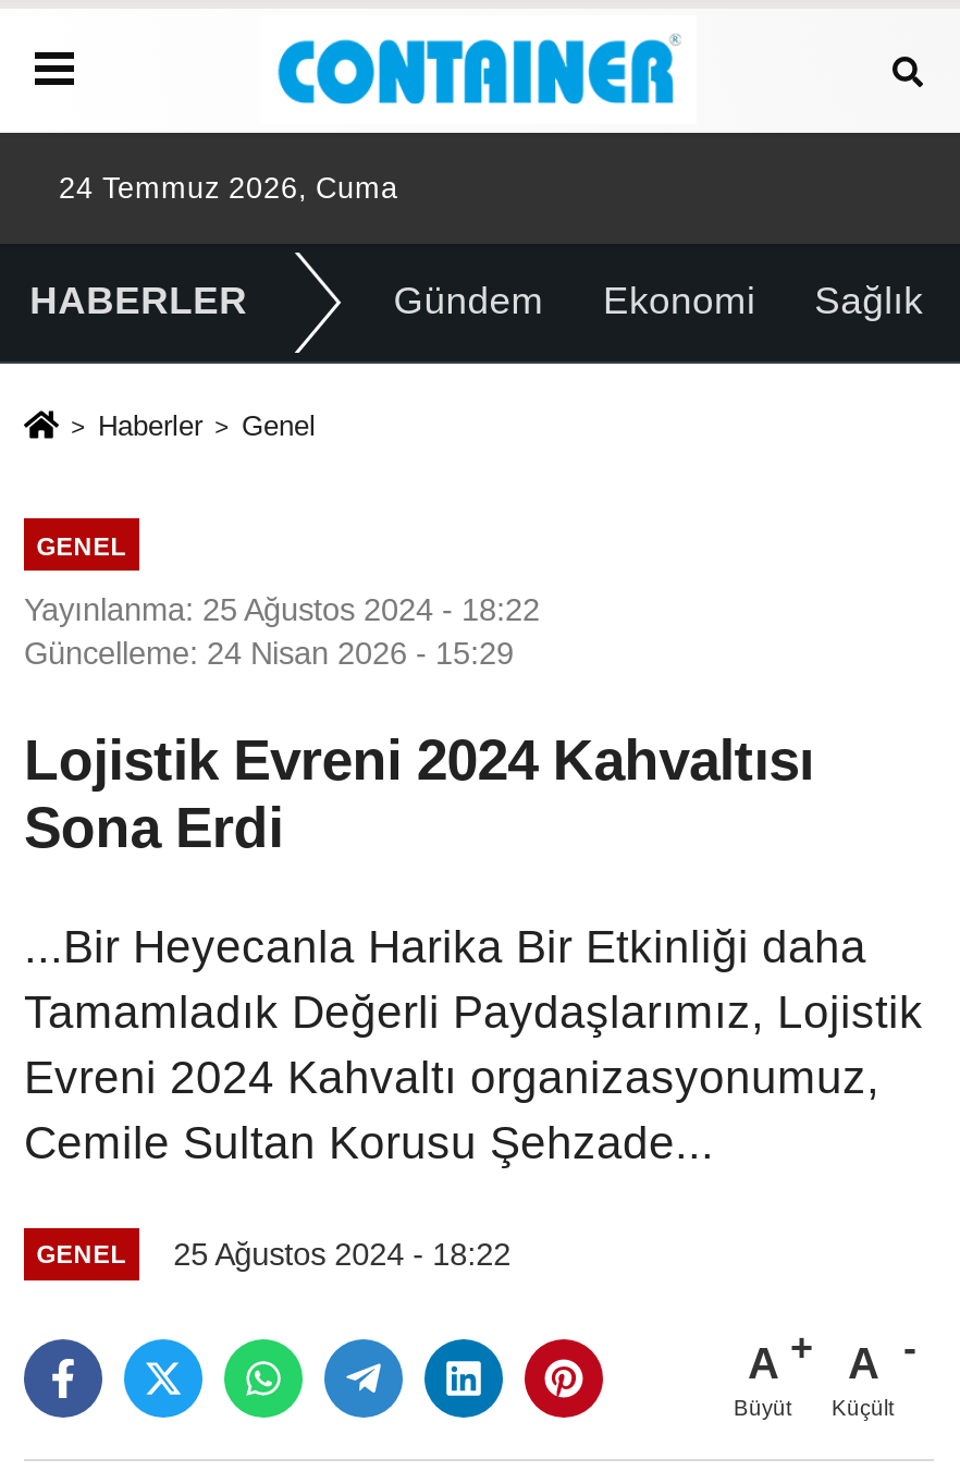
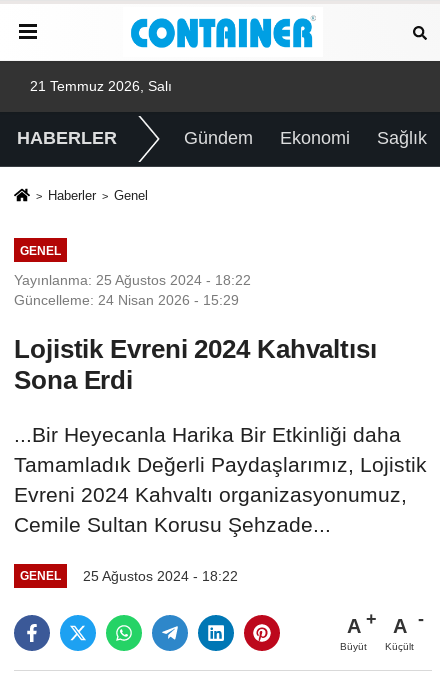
[59,172,398,205] 24 Temmuz 2026, Cuma -> [30,79,172,94] 21 Temmuz 2026, Salı

